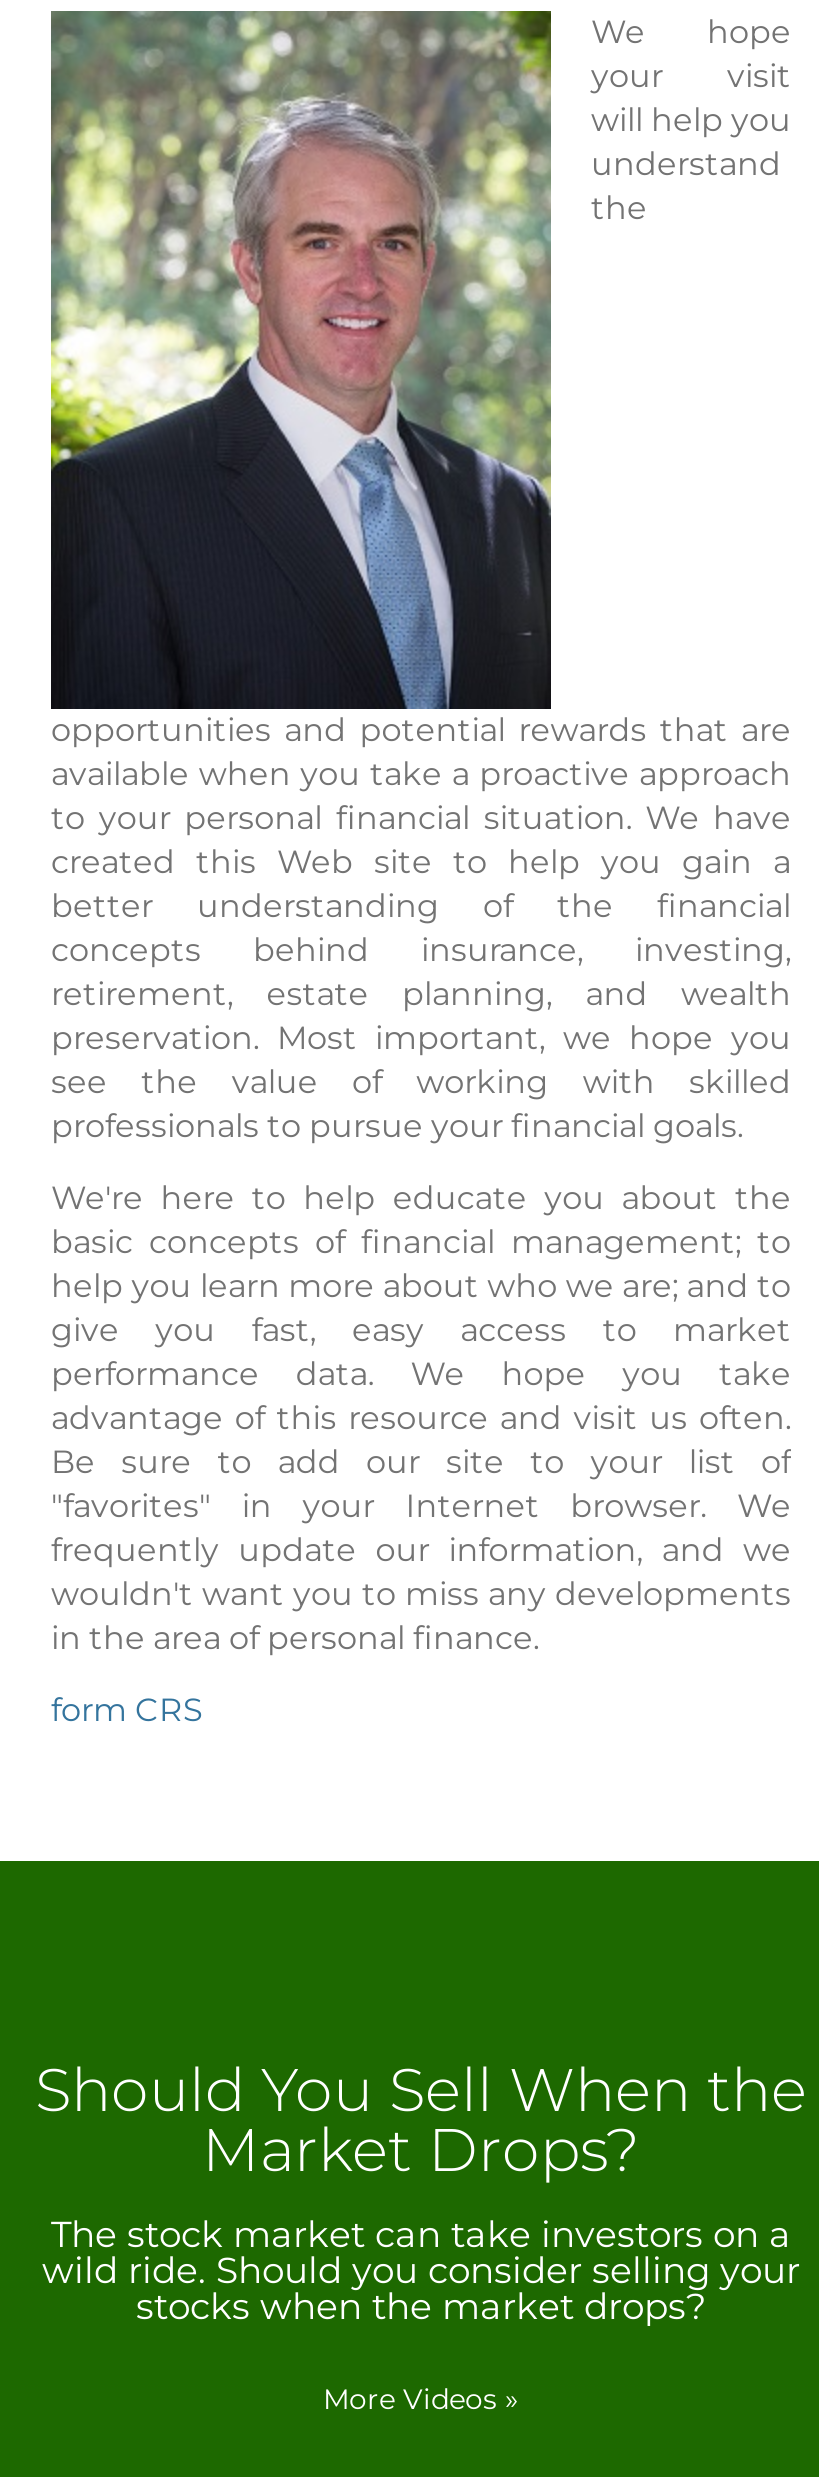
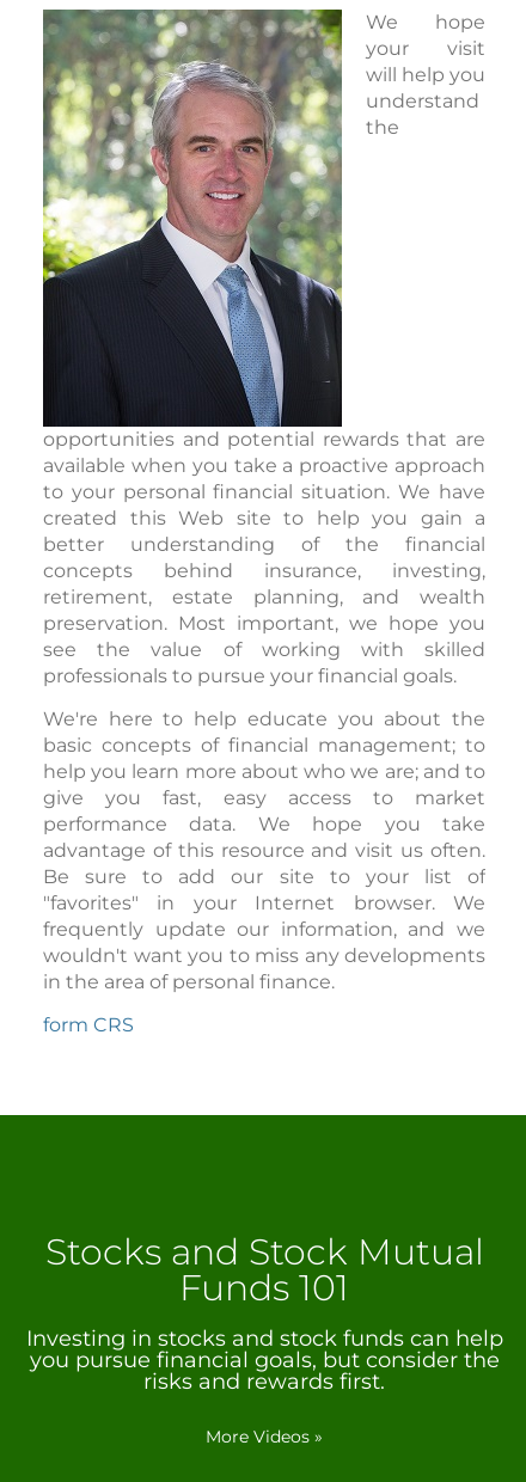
[35,2053,807,2329] Should You Sell When the | Market Drops? | The stock market can take investors on a | wild ride. Should you consider selling your | stocks when the market drops? -> [26,1230,503,1395] Stocks and Stock Mutual | Funds 101 | Investing in stocks and stock funds can help | you pursue financial goals, but consider the | risks and rewards first.

